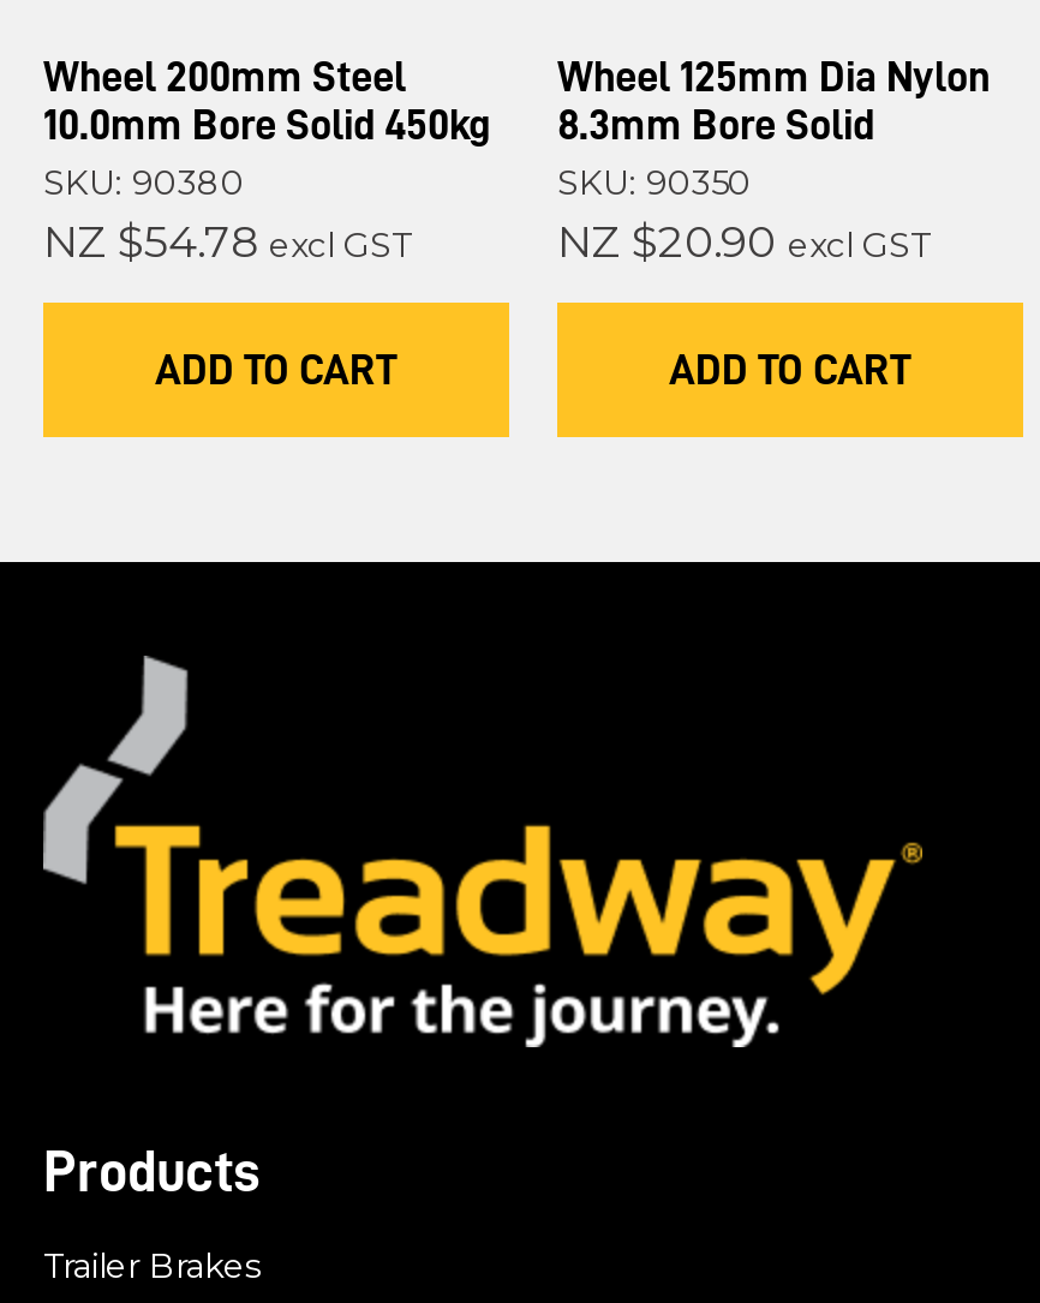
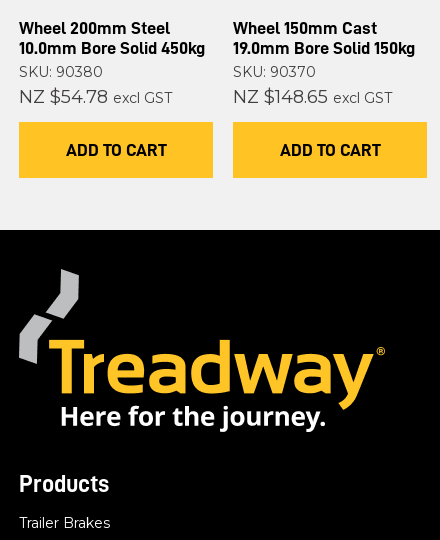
[557,54,990,268] Wheel 125mm Dia Nylon | 8.3mm Bore Solid | SKU: 90350 | NZ $20.90 excl GST -> [233,19,415,108] Wheel 150mm Cast | 19.0mm Bore Solid 150kg | SKU: 90370 | NZ $148.65 excl GST

